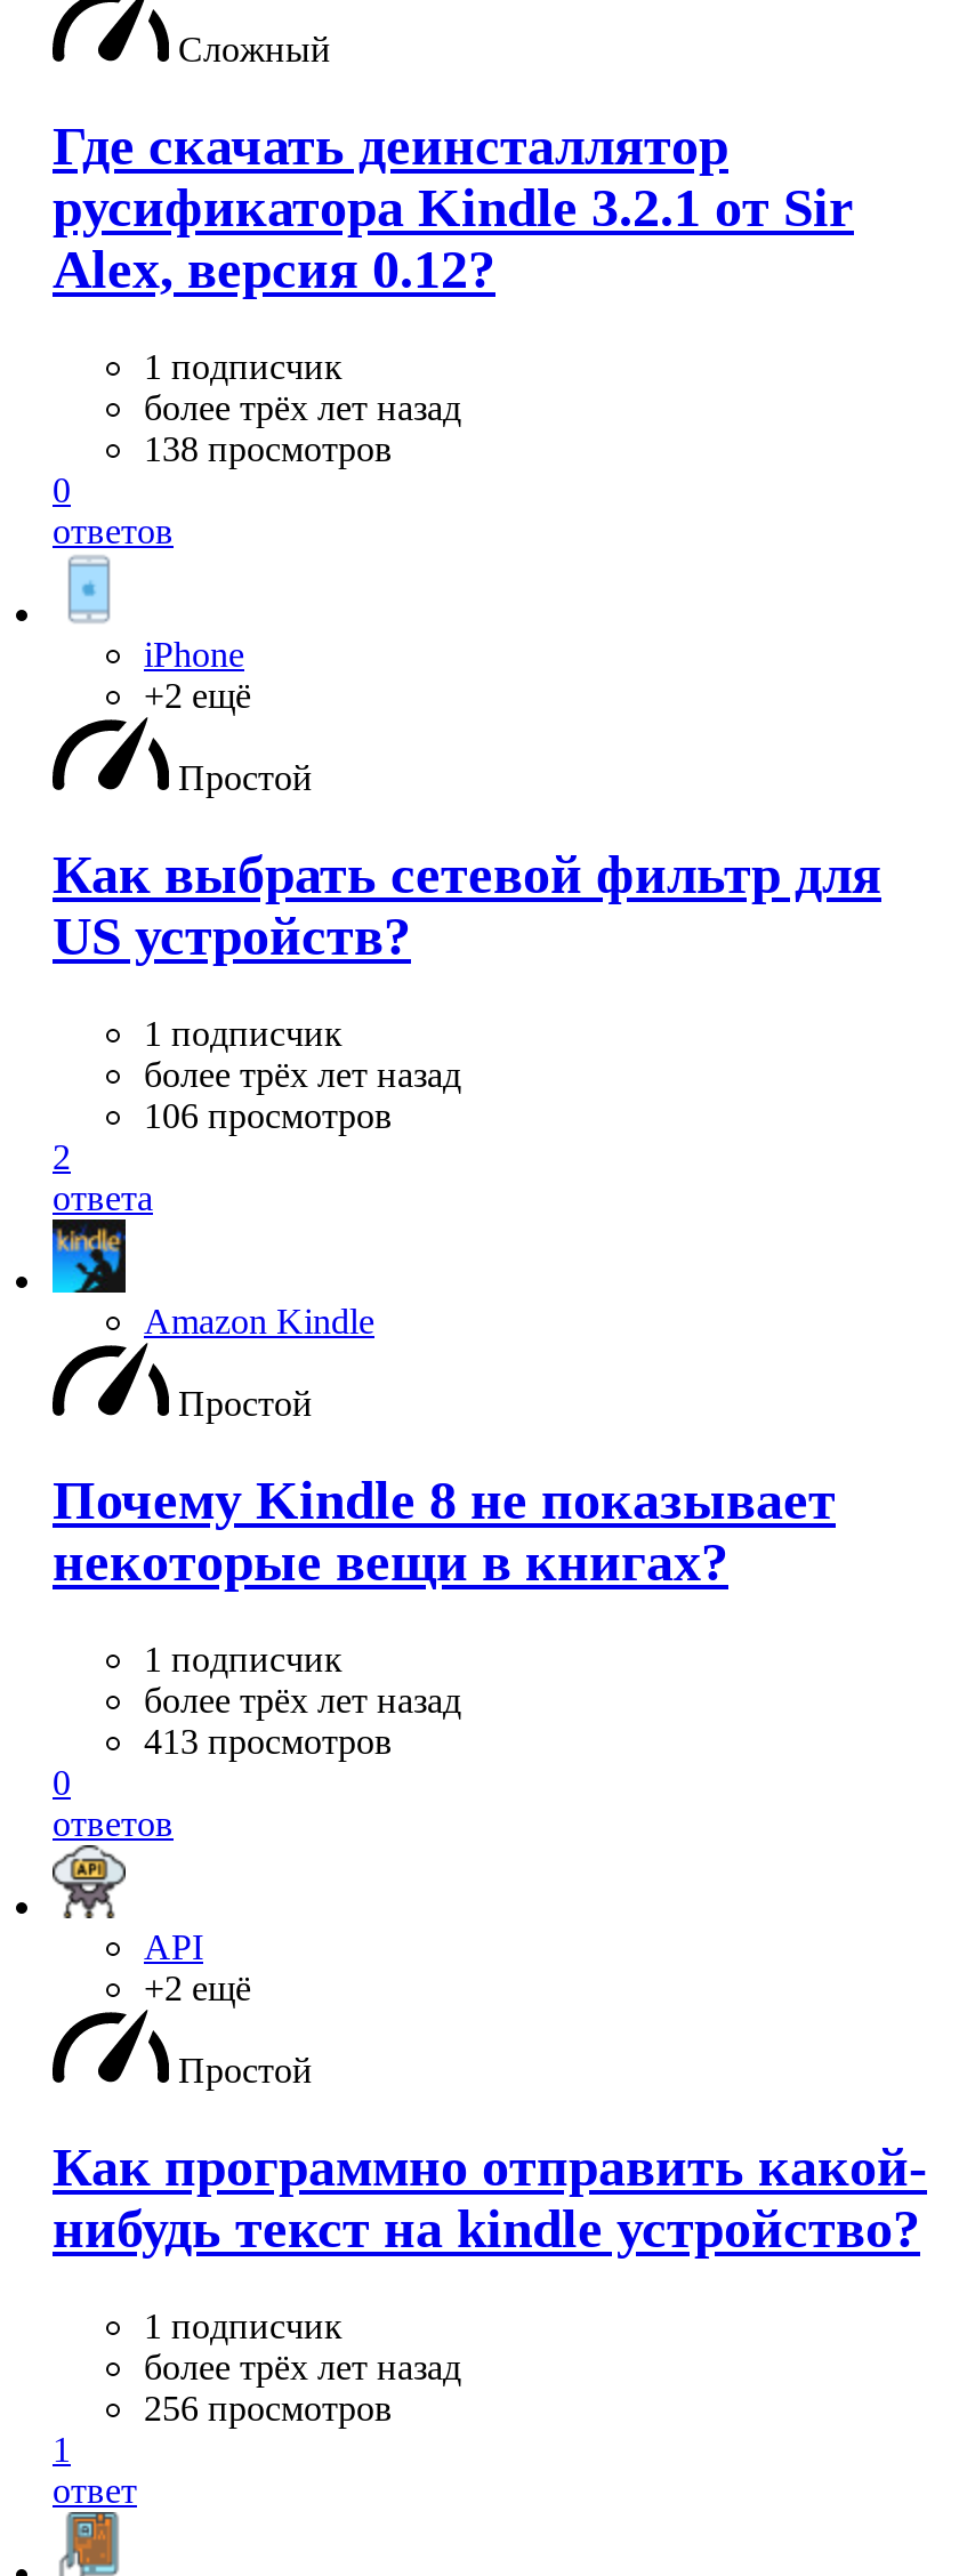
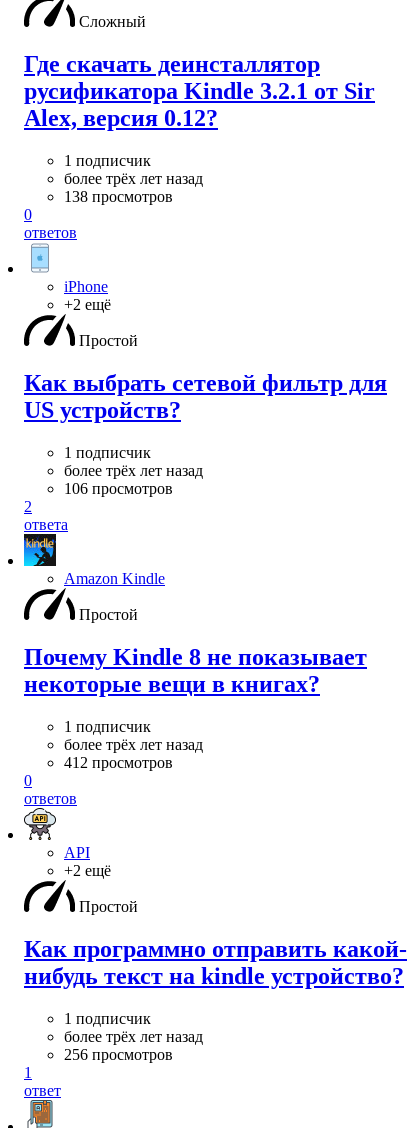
[144,1722,393,1760] 413 просмотров -> [64,754,173,771] 412 просмотров

